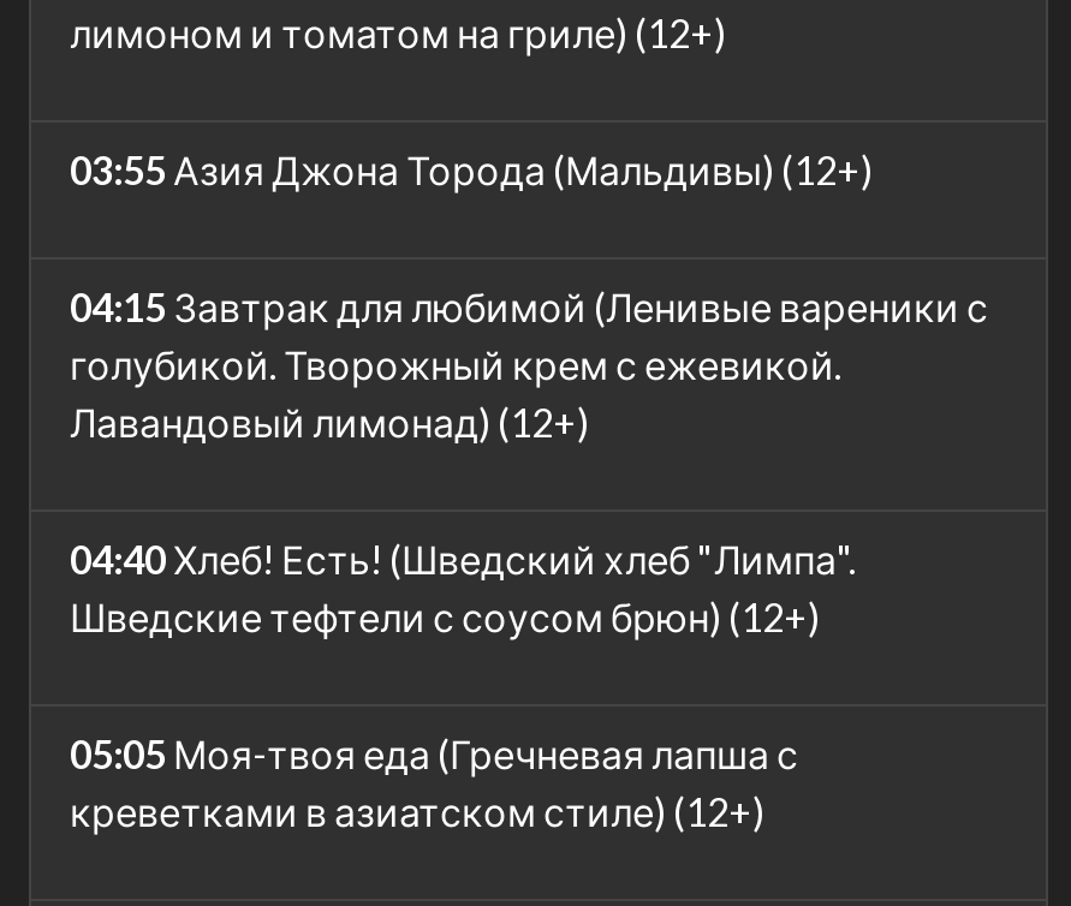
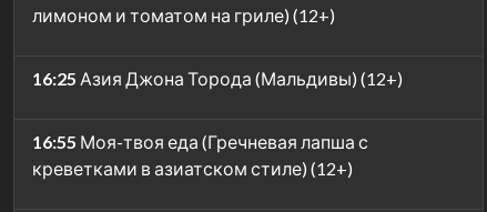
[70,146,988,776] 03:55 Азия Джона Торода (Мальдивы) (12+) | 04:15 Завтрак для любимой (Ленивые вареники с | голубикой. Творожный крем с ежевикой. | Лавандовый лимонад) (12+) | 04:40 Хлеб! Есть! (Шведский хлеб "Лимпа". | Шведские тефтели с соусом брюн) (12+) | 05:05 Моя-твоя еда (Гречневая лапша с -> [32,68,403,152] 16:25 Азия Джона Торода (Мальдивы) (12+) | 16:55 Моя-твоя еда (Гречневая лапша с

